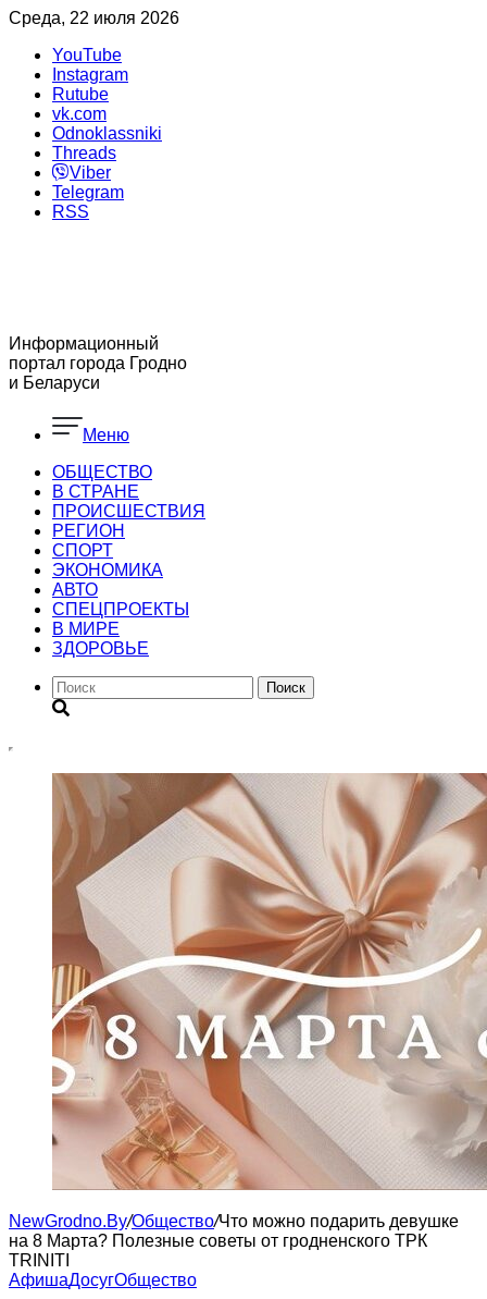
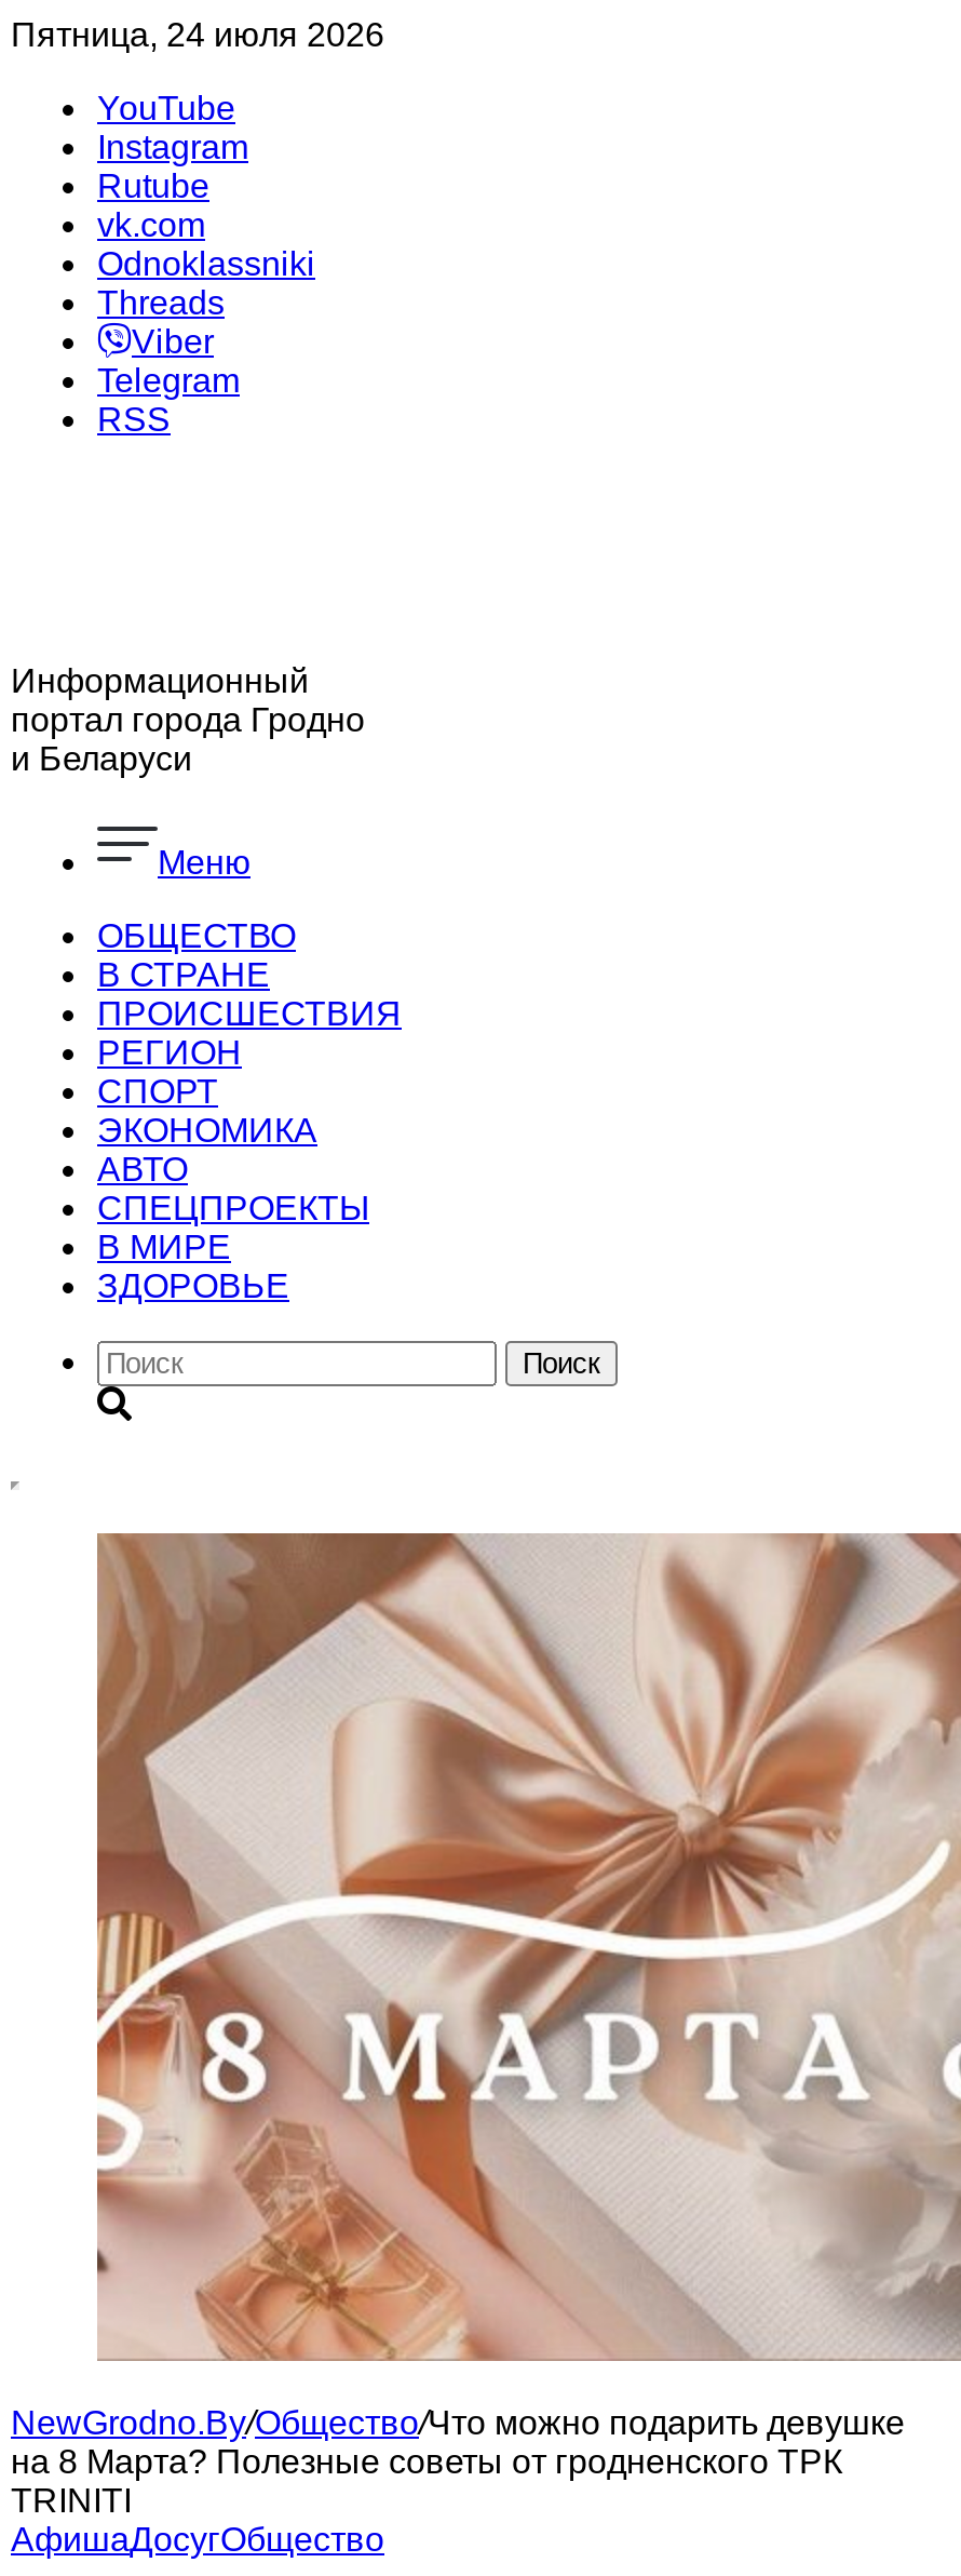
[9,9,179,27] Среда, 22 июля 2026 -> [11,16,384,53] Пятница, 24 июля 2026

